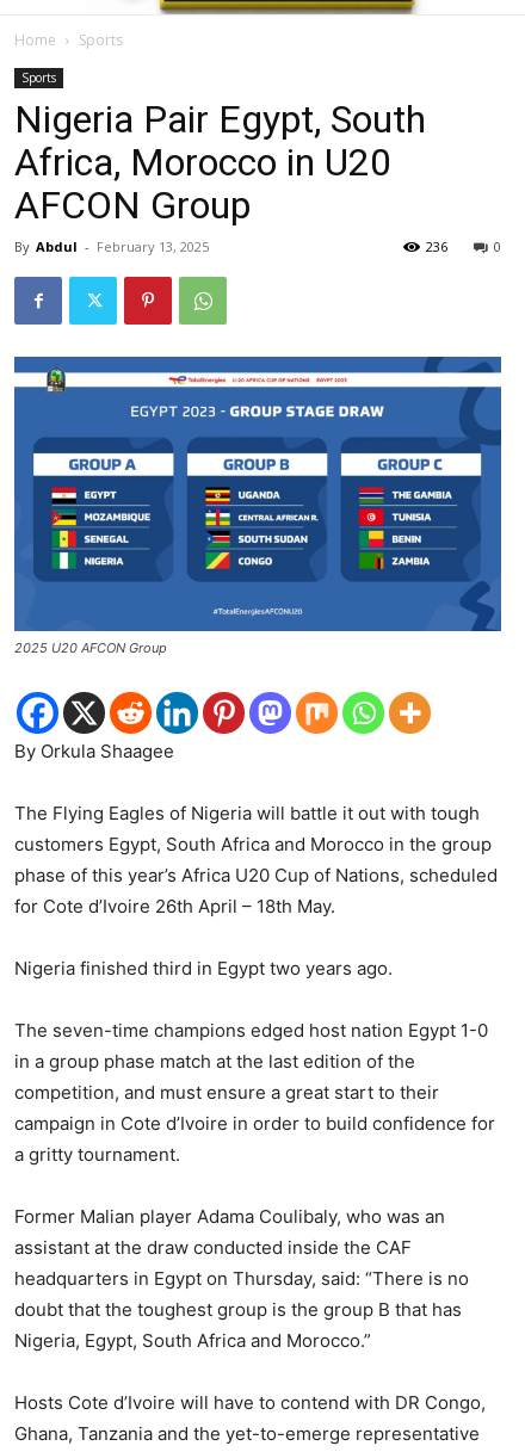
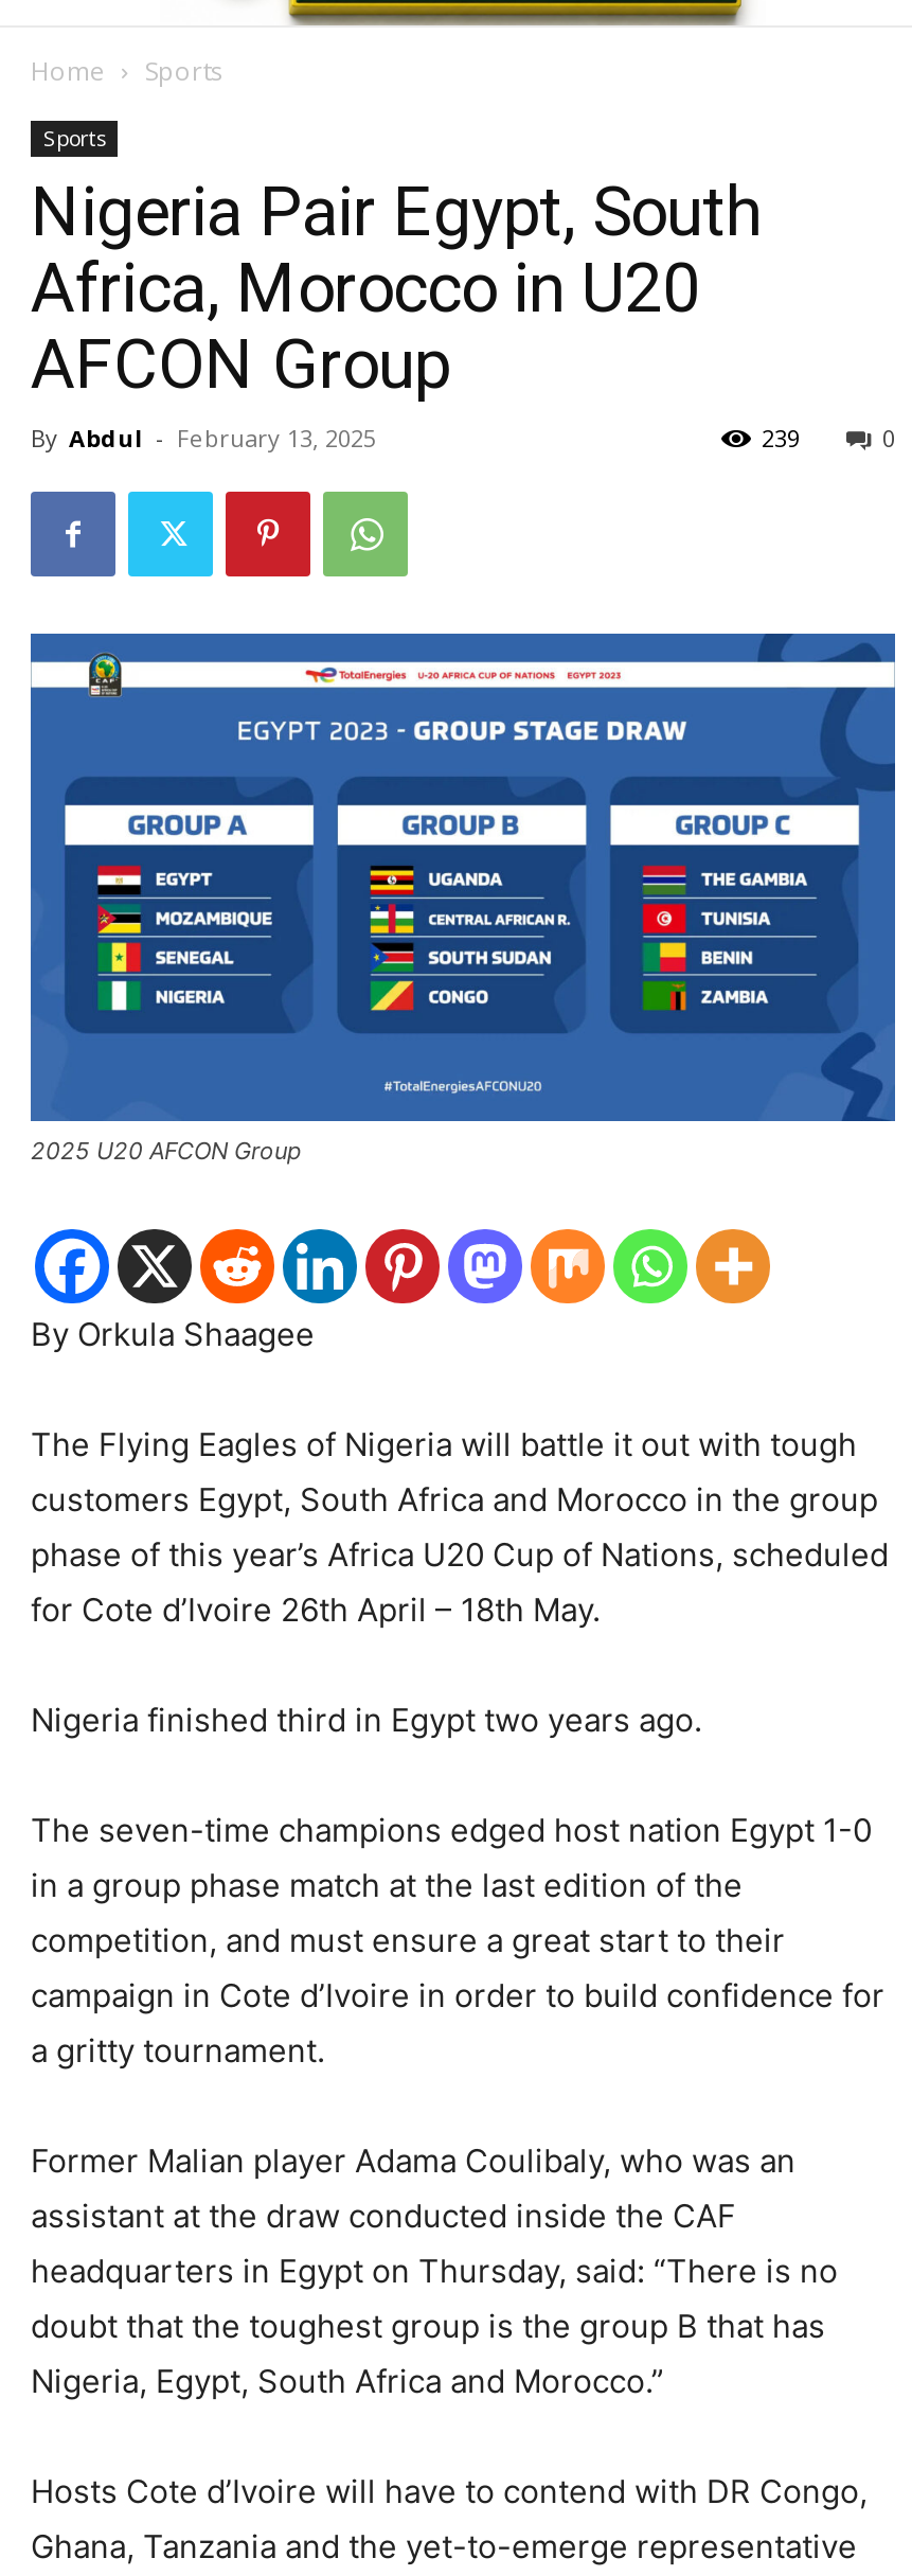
[426,238,447,256] 236 -> [762,423,800,454] 239

